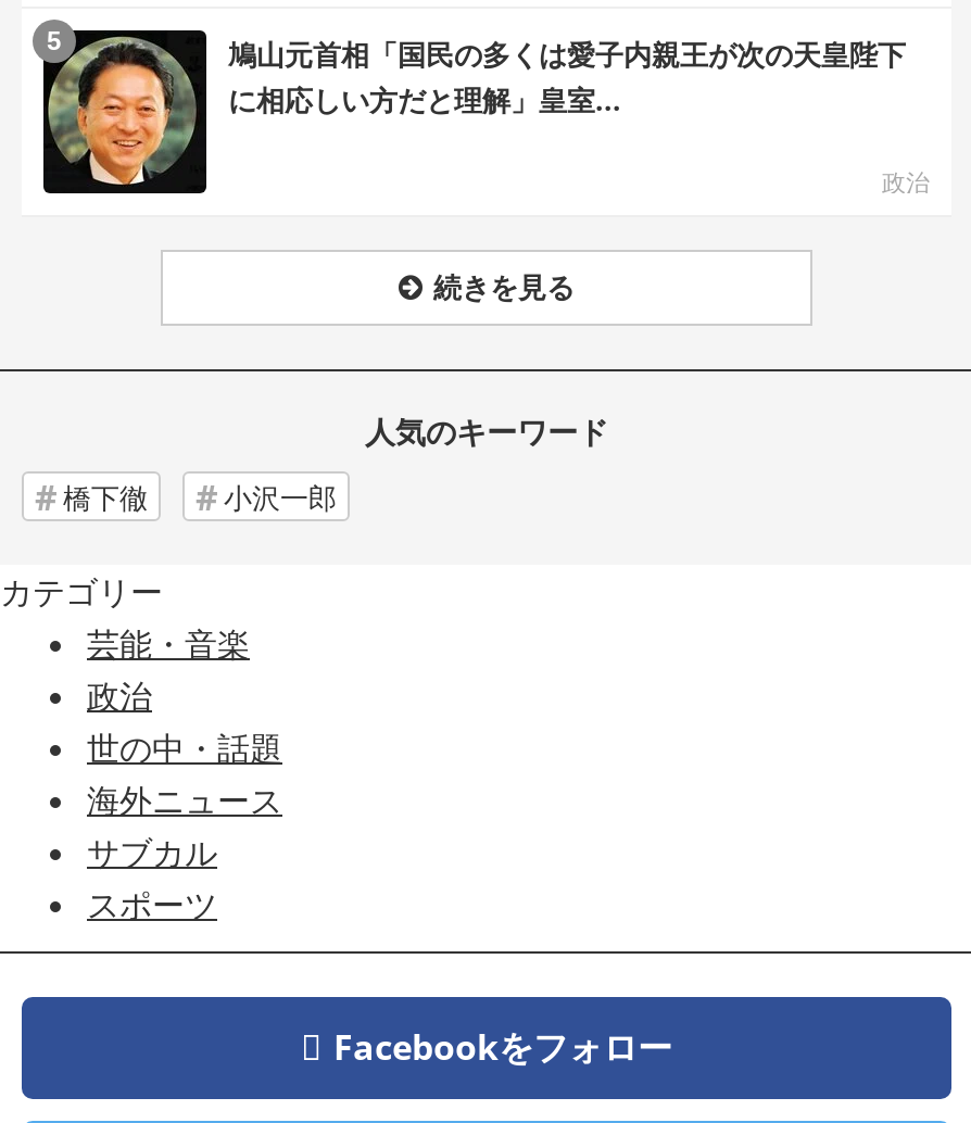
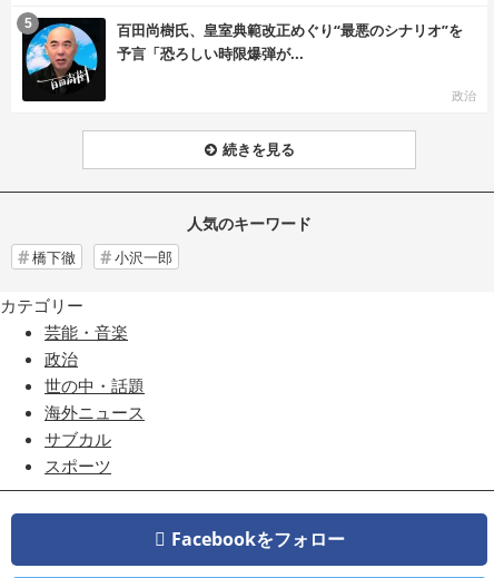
[46,34,906,187] [image] | 鳩山元首相「国民の多くは愛子内親王が次の天皇陛下 | に相応しい方だと理解」皇室... -> [23,20,463,97] [image] | 百田尚樹氏、皇室典範改正めぐり“最悪のシナリオ”を | 予言「恐ろしい時限爆弾が...

